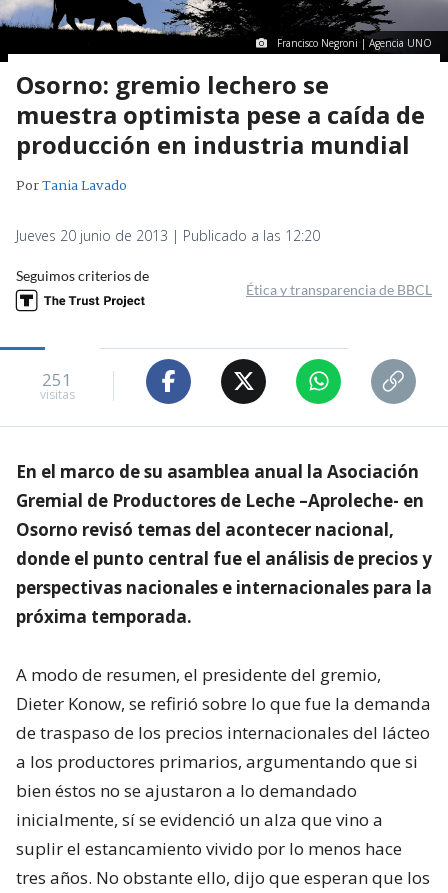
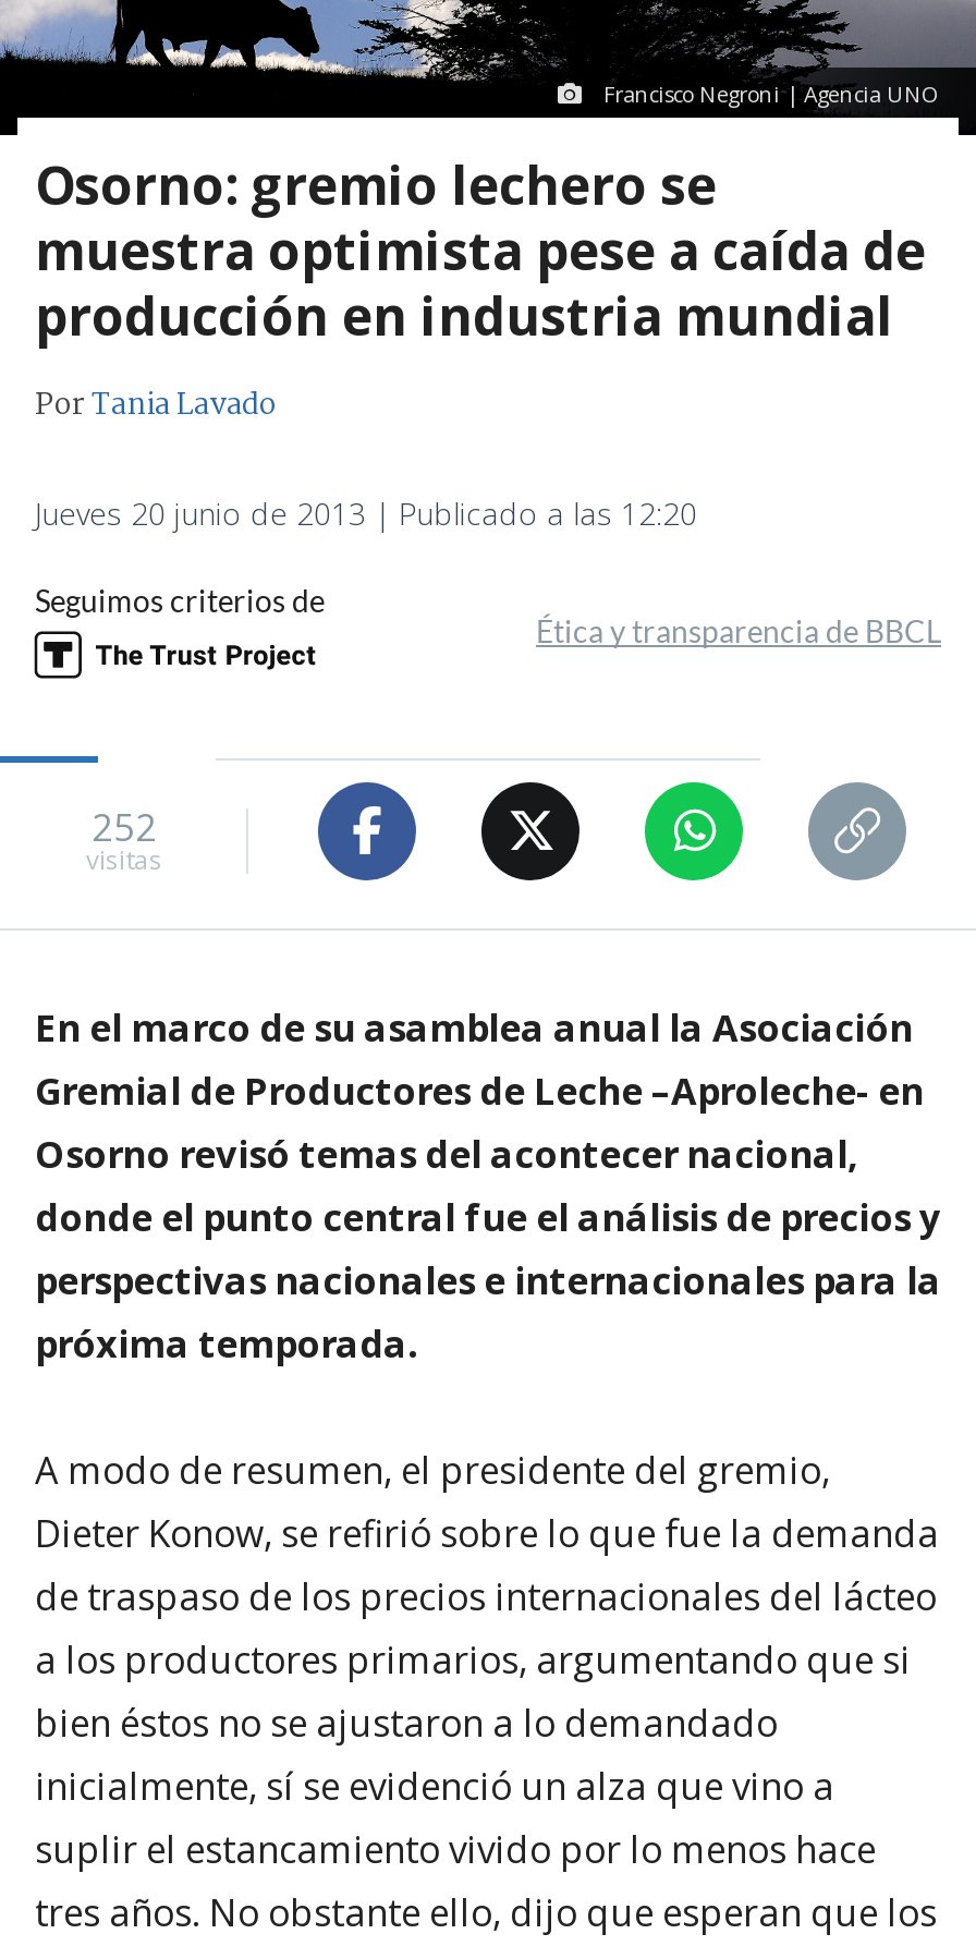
[42,368,72,391] 251 -> [91,803,157,853] 252

